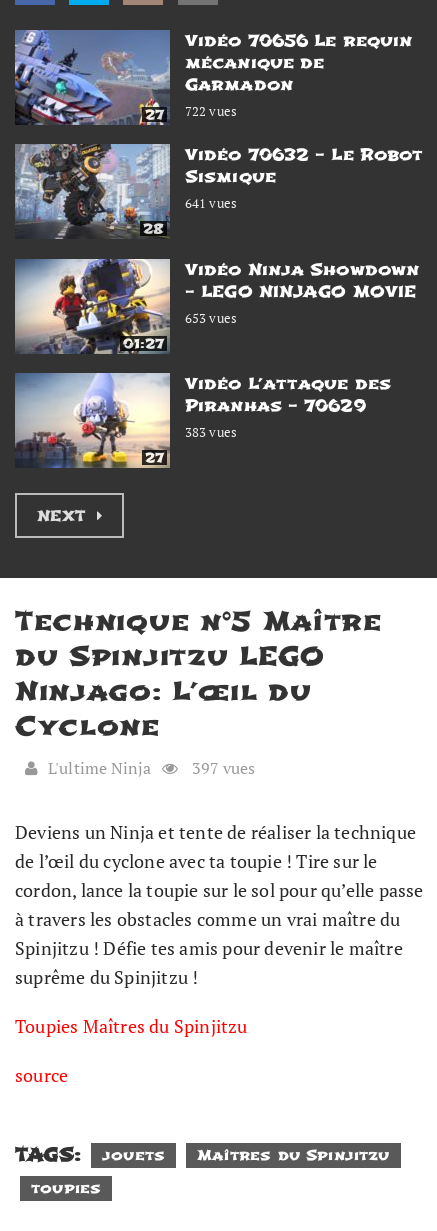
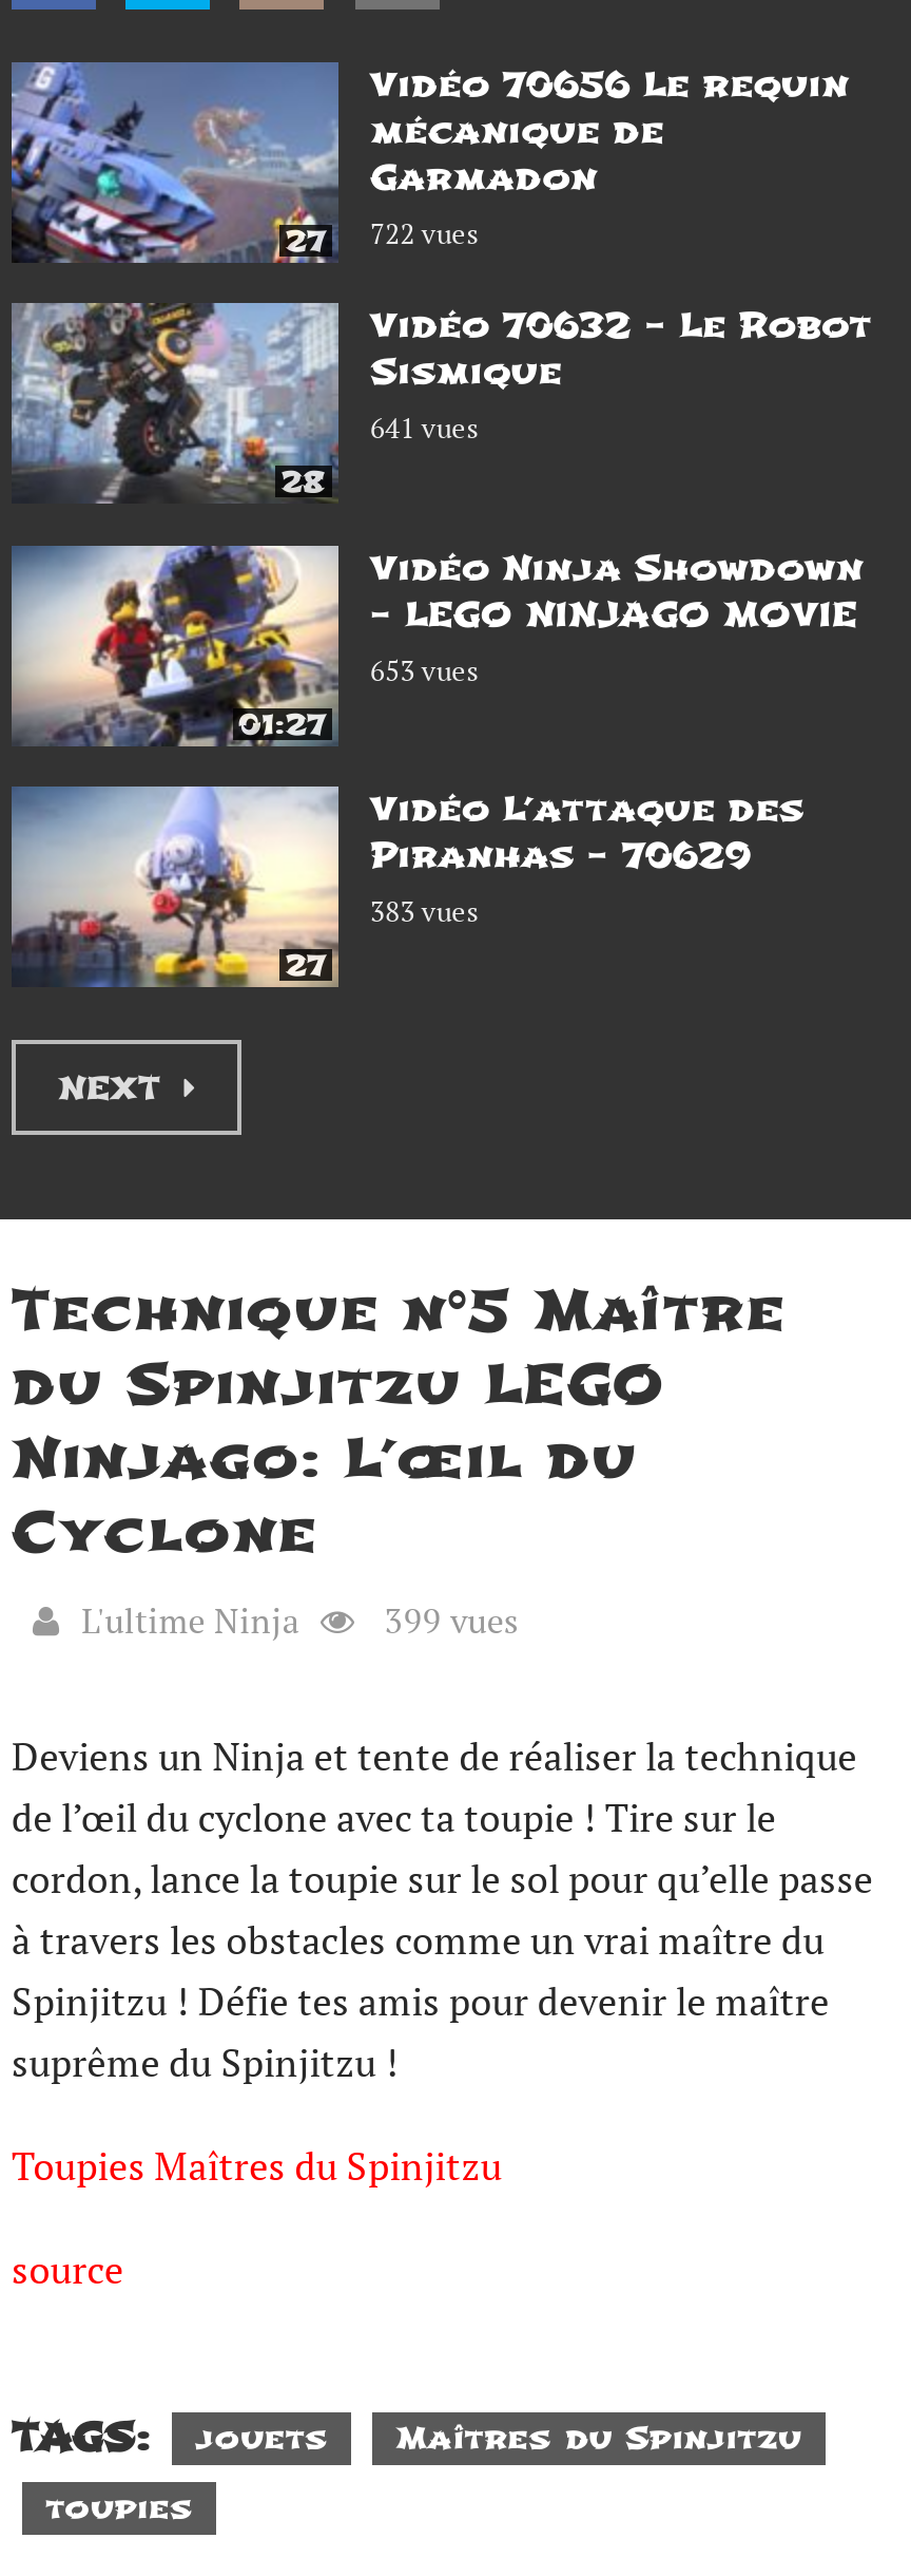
[48,757,255,779] L'ultime Ninja 397 vues -> [81,1598,519,1644] L'ultime Ninja 399 vues

